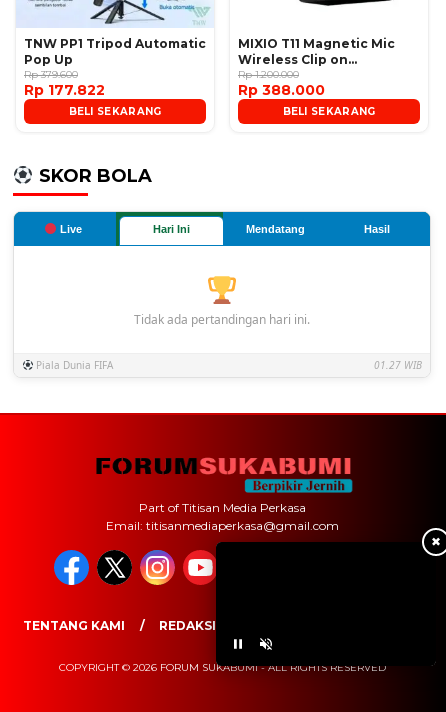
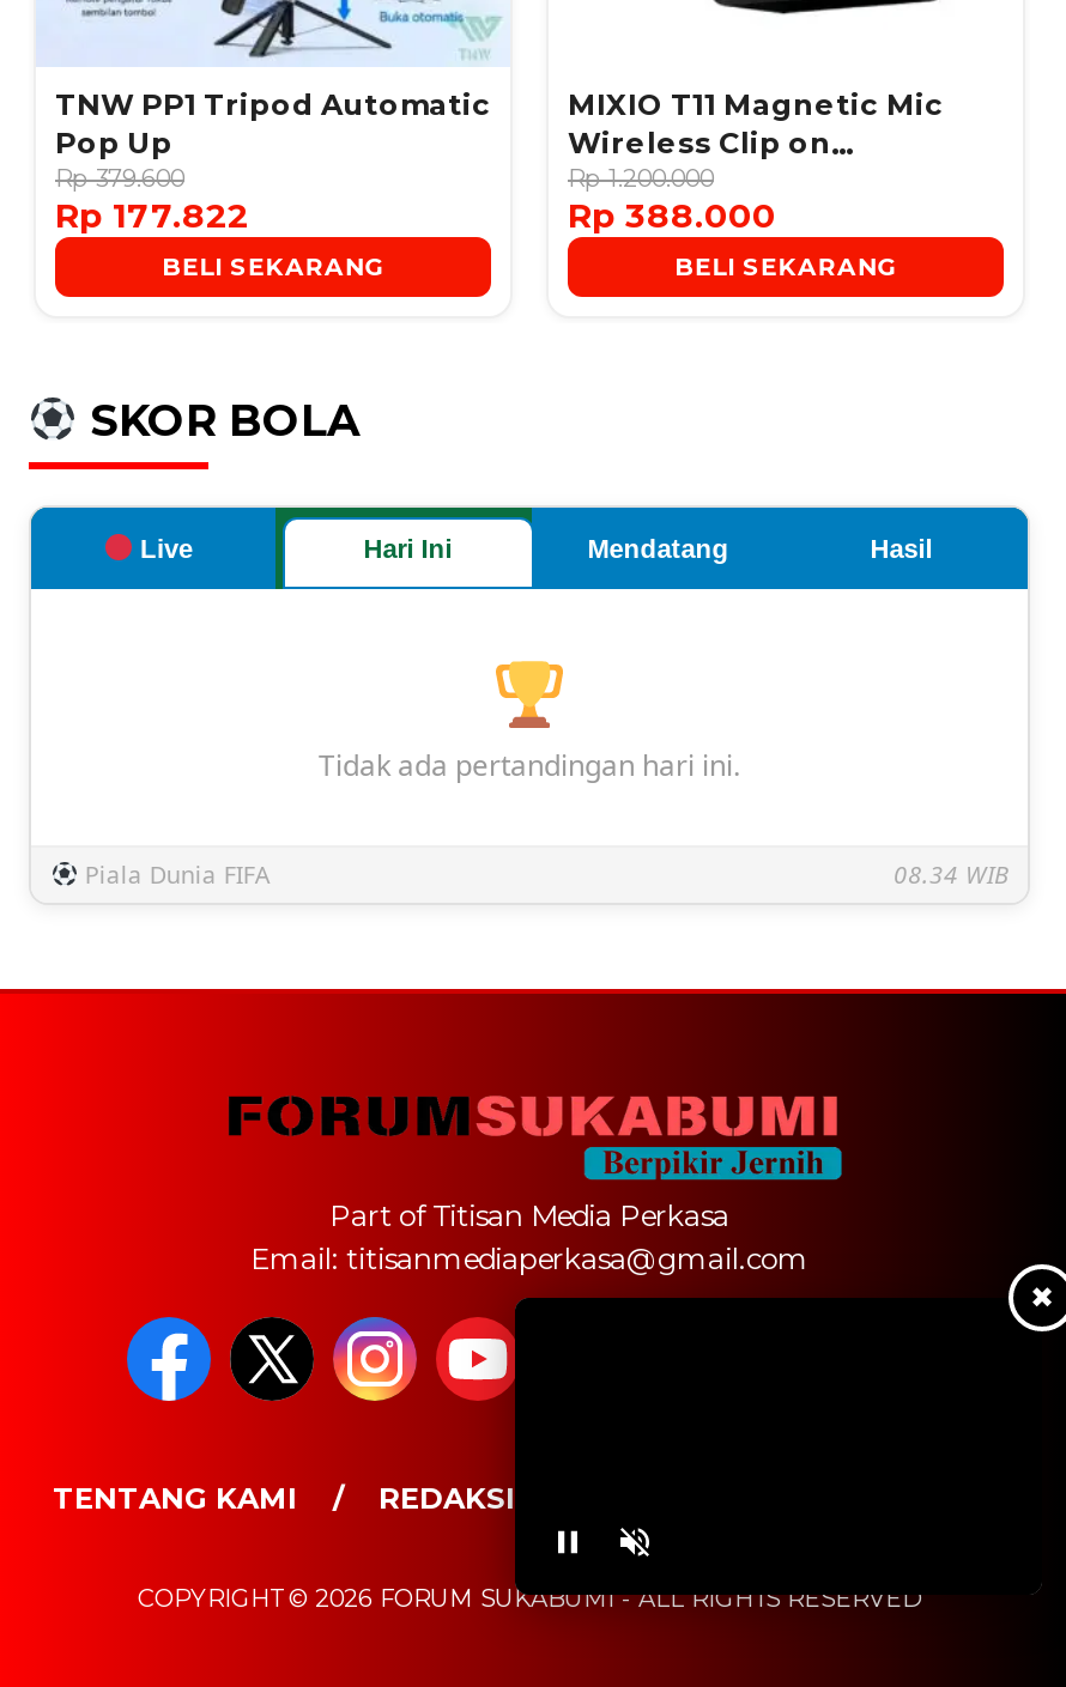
[374,358,422,372] 01.27 WIB -> [894,858,1009,892] 08.34 WIB

